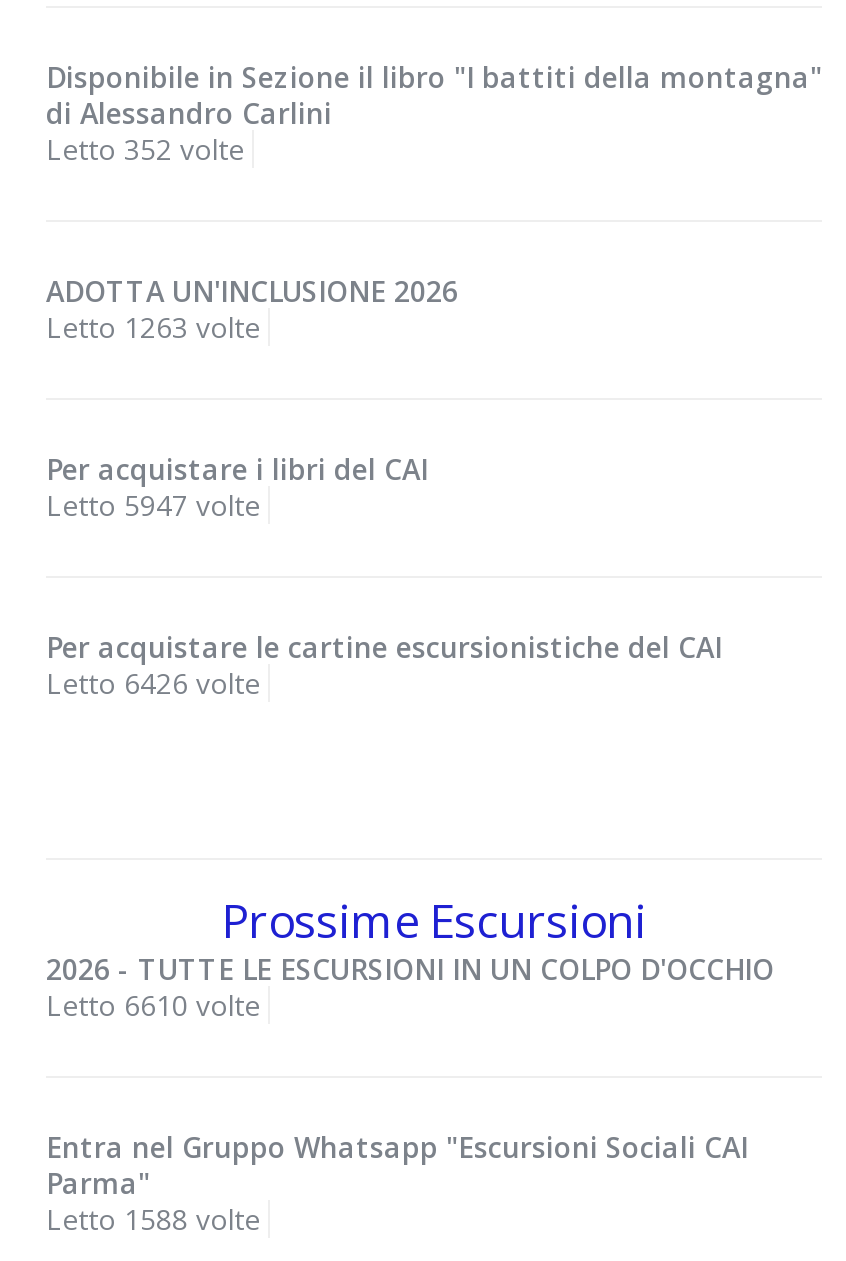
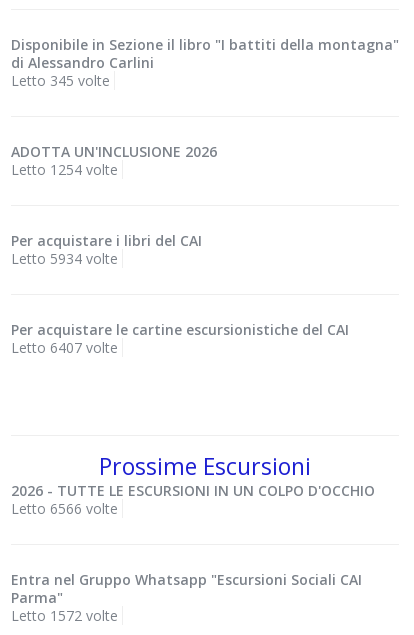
[46,129,244,167] Letto 352 volte -> [11,71,110,90] Letto 345 volte
[46,307,260,345] Letto 1263 volte -> [11,160,118,179] Letto 1254 volte
[46,485,260,523] Letto 5947 volte -> [11,249,118,268] Letto 5934 volte
[46,663,260,701] Letto 6426 volte -> [11,338,118,357] Letto 6407 volte
[46,985,260,1023] Letto 6610 volte -> [11,499,118,518] Letto 6566 volte
[46,1199,260,1237] Letto 1588 volte -> [11,606,118,625] Letto 1572 volte

